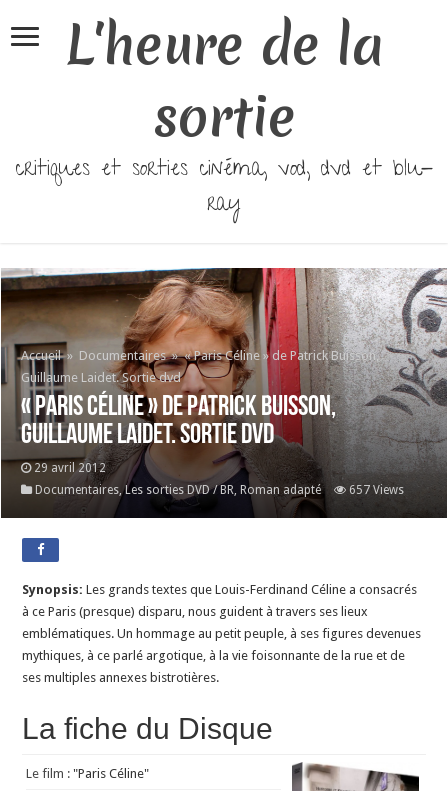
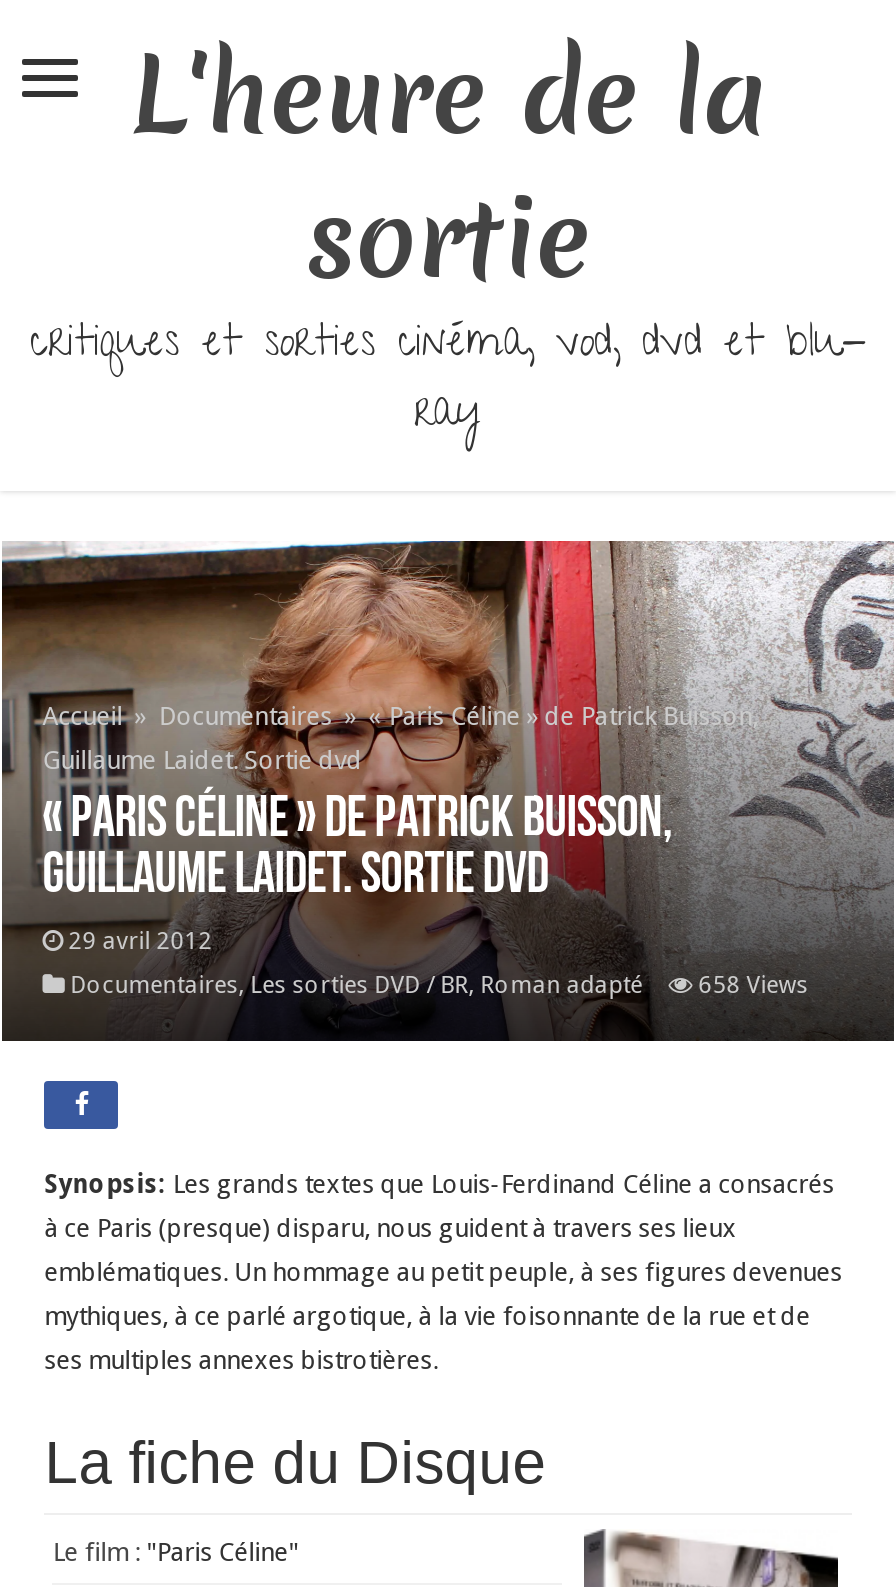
[35,483,404,497] Documentaires, Les sorties DVD / BR, Roman adapté 657 Views -> [70,971,808,999] Documentaires, Les sorties DVD / BR, Roman adapté 658 Views

